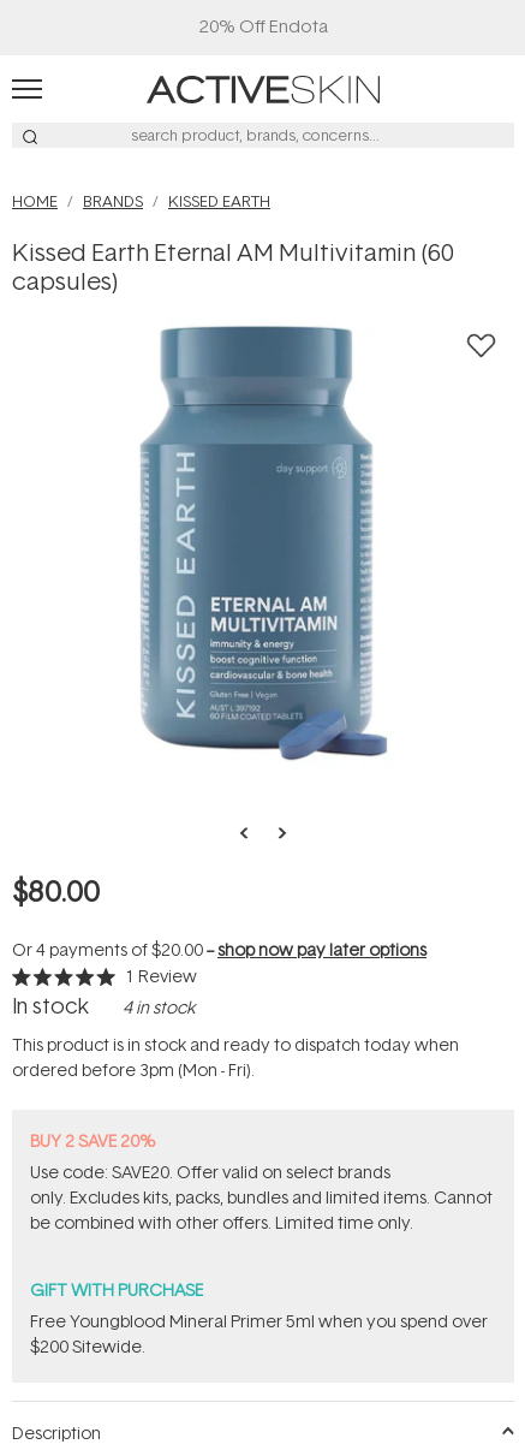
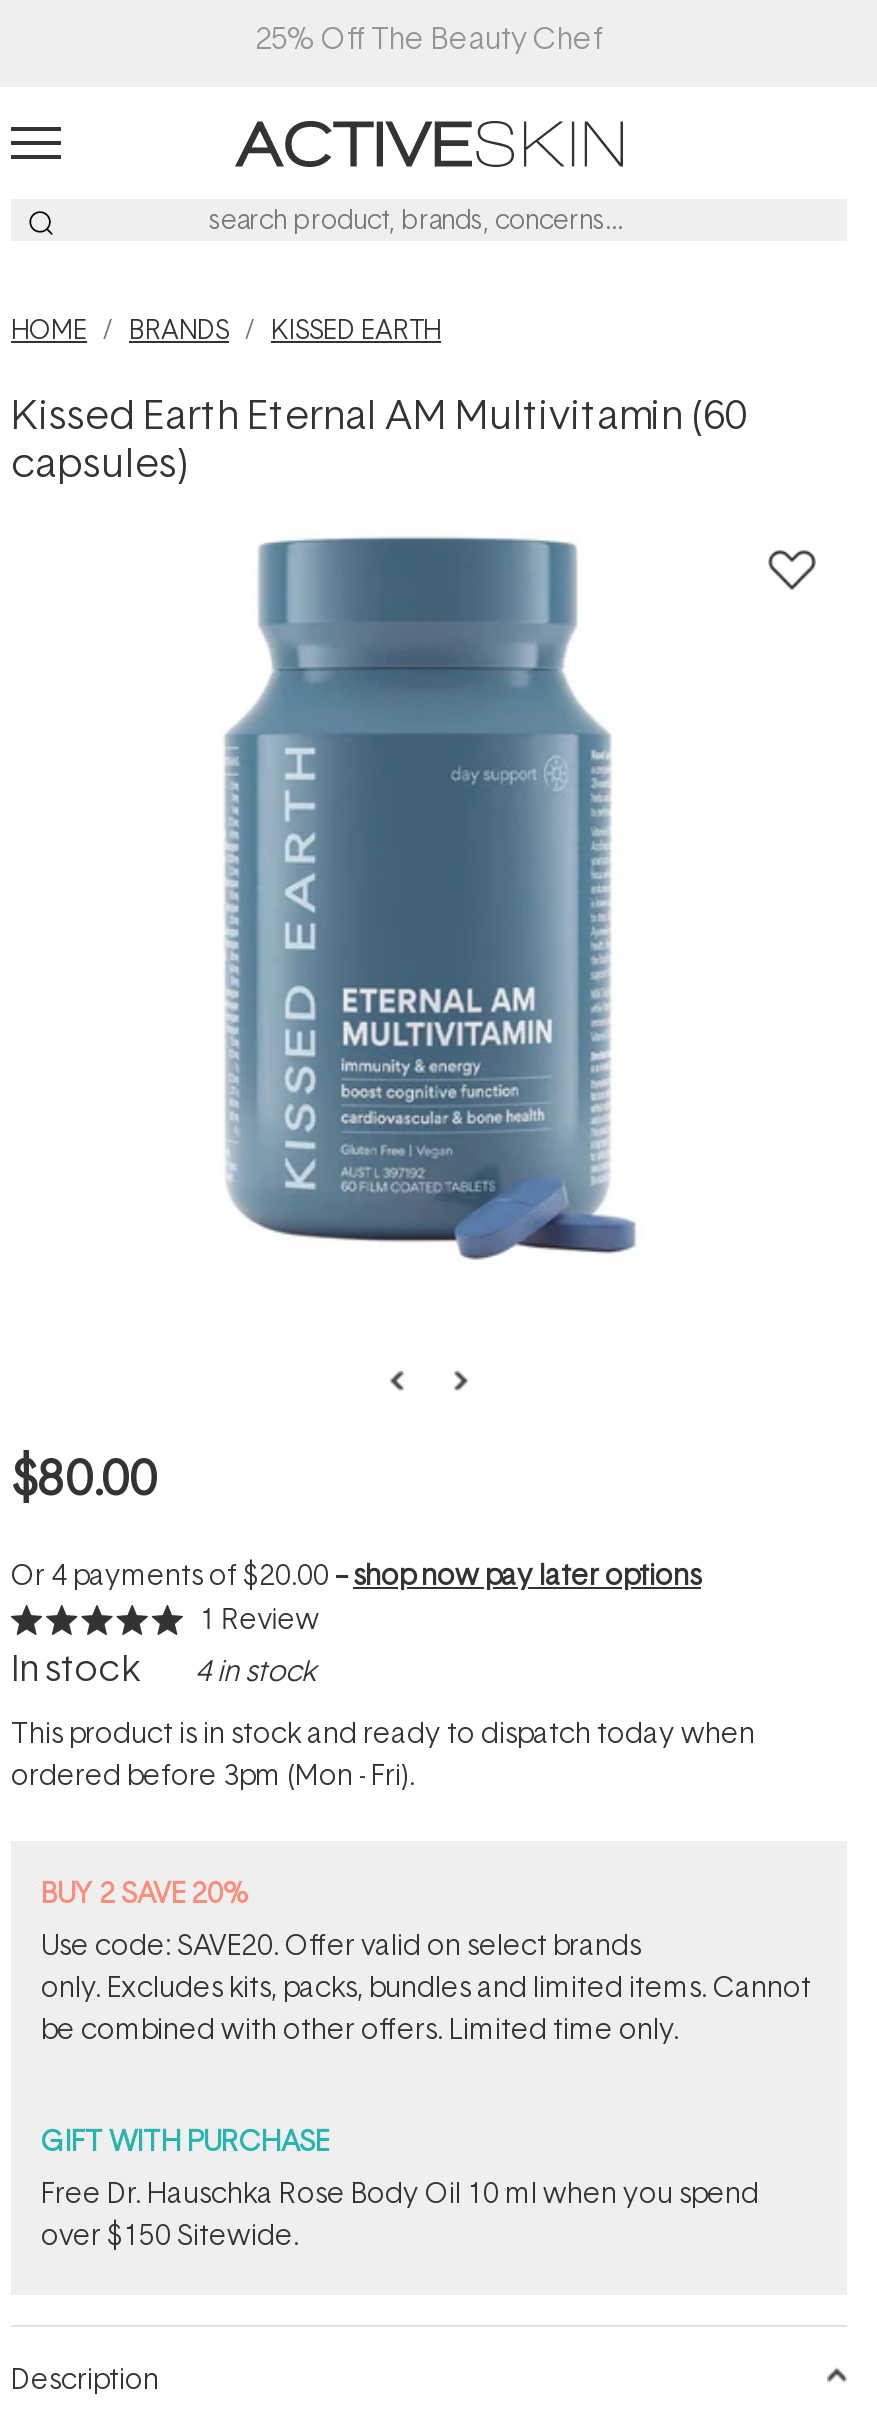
[199,13,327,38] 20% Off Endota -> [255,17,603,59] 25% Off The Beauty Chef
[30,1310,488,1358] Free Youngblood Mineral Primer 5ml when you spend over | $200 Sitewide. -> [41,2173,759,2253] Free Dr. Hauschka Rose Body Oil 10 ml when you spend | over $150 Sitewide.

